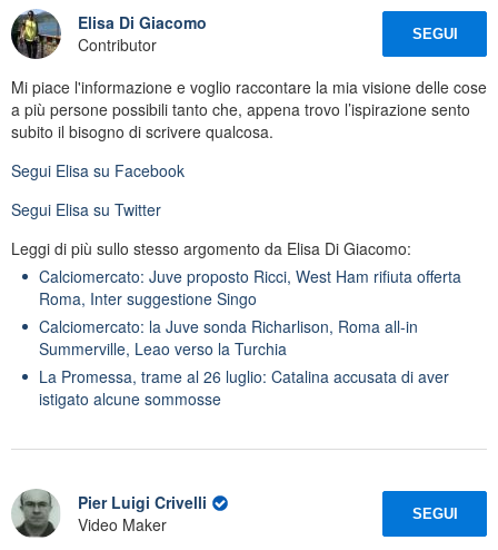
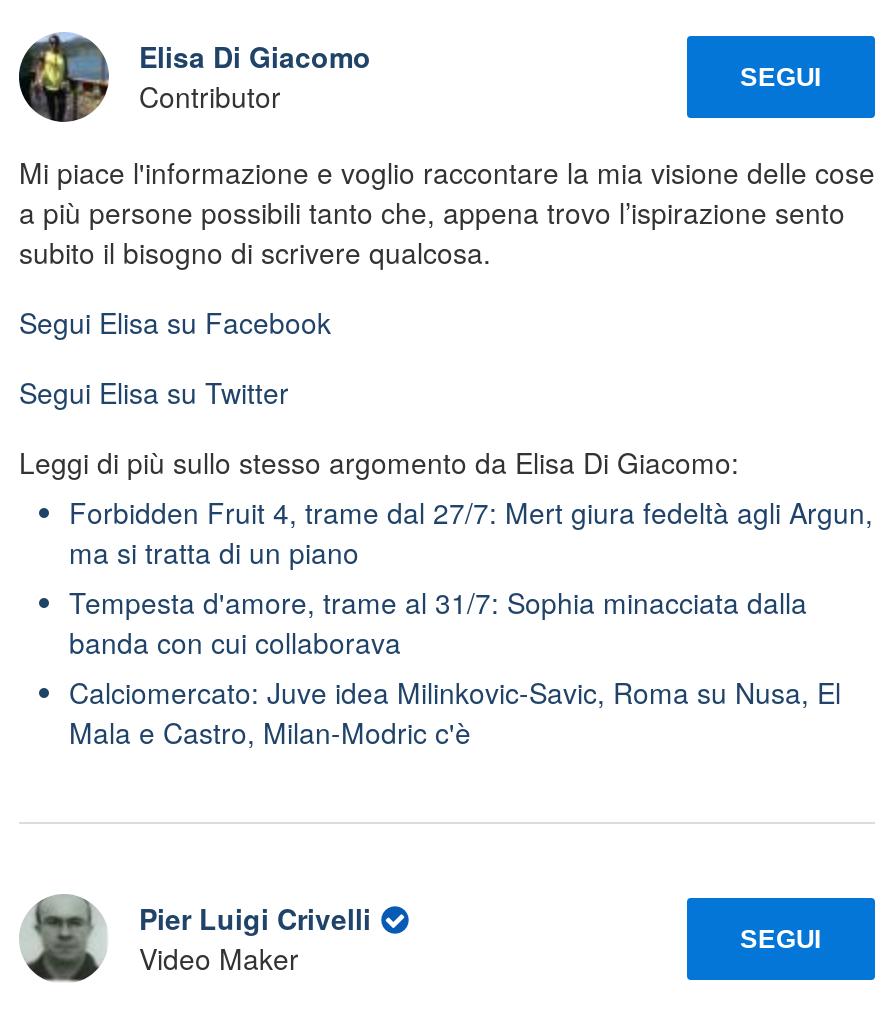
[39,264,461,409] Calciomercato: Juve proposto Ricci, West Ham rifiuta offerta | Roma, Inter suggestione Singo | Calciomercato: la Juve sonda Richarlison, Roma all-in | Summerville, Leao verso la Turchia | La Promessa, trame al 26 luglio: Catalina accusata di aver | istigato alcune sommosse -> [69,491,873,751] Forbidden Fruit 4, trame dal 27/7: Mert giura fedeltà agli Argun, | ma si tratta di un piano | Tempesta d'amore, trame al 31/7: Sophia minacciata dalla | banda con cui collaborava | Calciomercato: Juve idea Milinkovic-Savic, Roma su Nusa, El | Mala e Castro, Milan-Modric c'è

